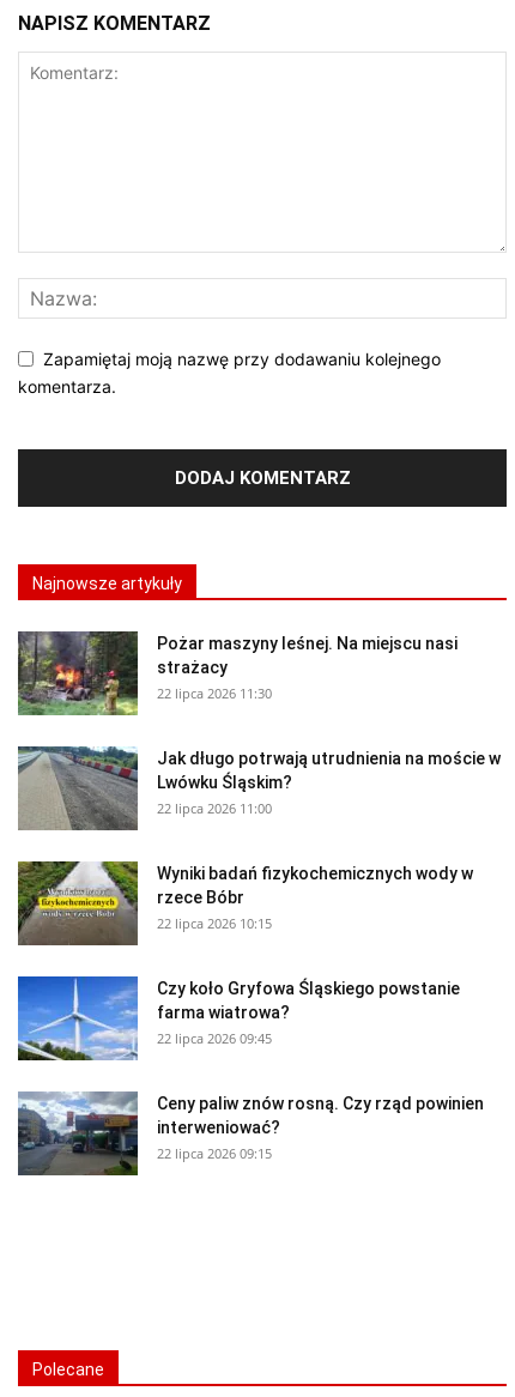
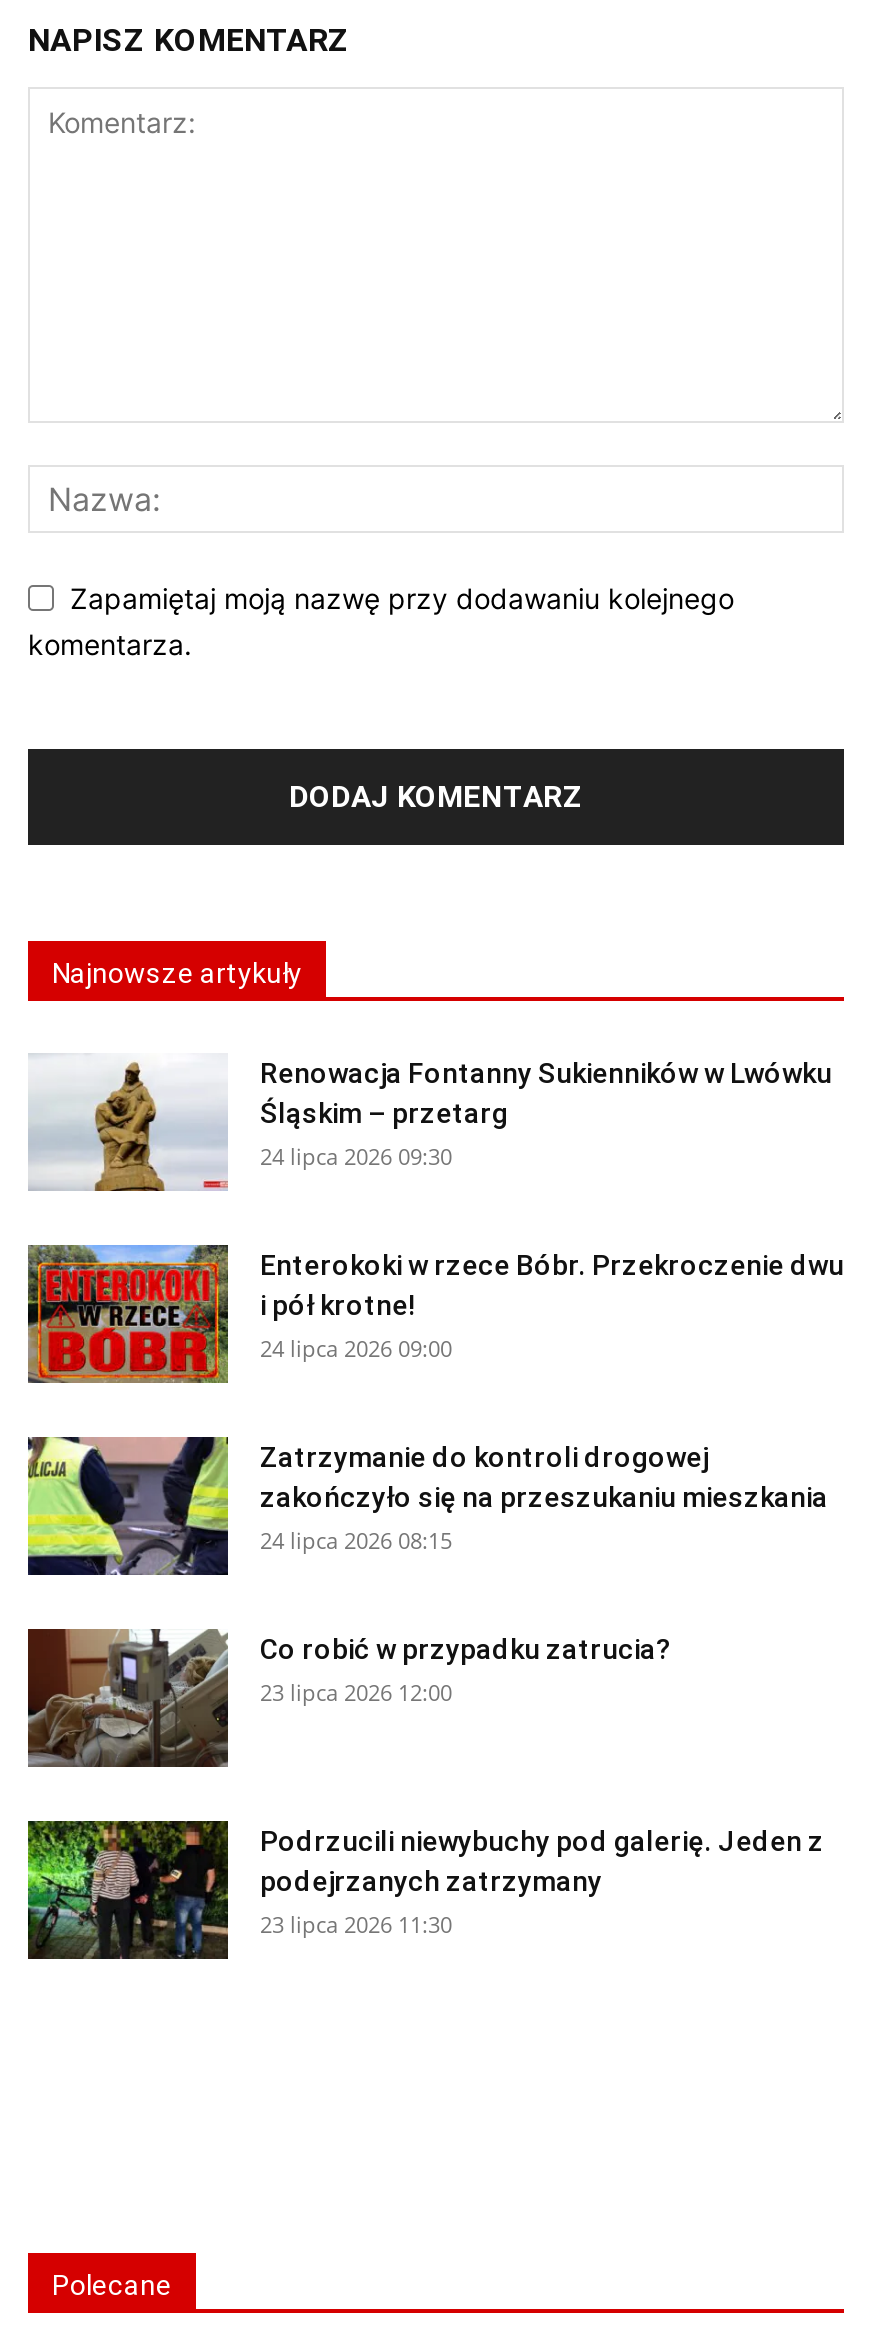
[17,630,458,716] [image] | Pożar maszyny leśnej. Na miejscu nasi | strażacy | 22 lipca 2026 11:30 -> [28,1053,832,1193] [image] | Renowacja Fontanny Sukienników w Lwówku | Śląskim – przetarg | 24 lipca 2026 09:30
[18,745,501,830] [image] | Jak długo potrwają utrudnienia na moście w | Lwówku Śląskim? | 22 lipca 2026 11:00 -> [28,1243,844,1383] [image] | Enterokoki w rzece Bóbr. Przekroczenie dwu | i pół krotne! | 24 lipca 2026 09:00
[17,860,473,947] [image] | Wyniki badań fizykochemicznych wody w | rzece Bóbr | 22 lipca 2026 10:15 -> [26,1435,828,1577] [image] | Zatrzymanie do kontroli drogowej | zakończyło się na przeszukaniu mieszkania | 24 lipca 2026 08:15
[17,975,460,1062] [image] | Czy koło Gryfowa Śląskiego powstanie | farma wiatrowa? | 22 lipca 2026 09:45 -> [26,1627,672,1769] [image] | Co robić w przypadku zatrucia? | 23 lipca 2026 12:00
[17,1091,484,1175] [image] | Ceny paliw znów rosną. Czy rząd powinien | interweniować? | 22 lipca 2026 09:15 -> [26,1819,824,1957] [image] | Podrzucili niewybuchy pod galerię. Jeden z | podejrzanych zatrzymany | 23 lipca 2026 11:30

